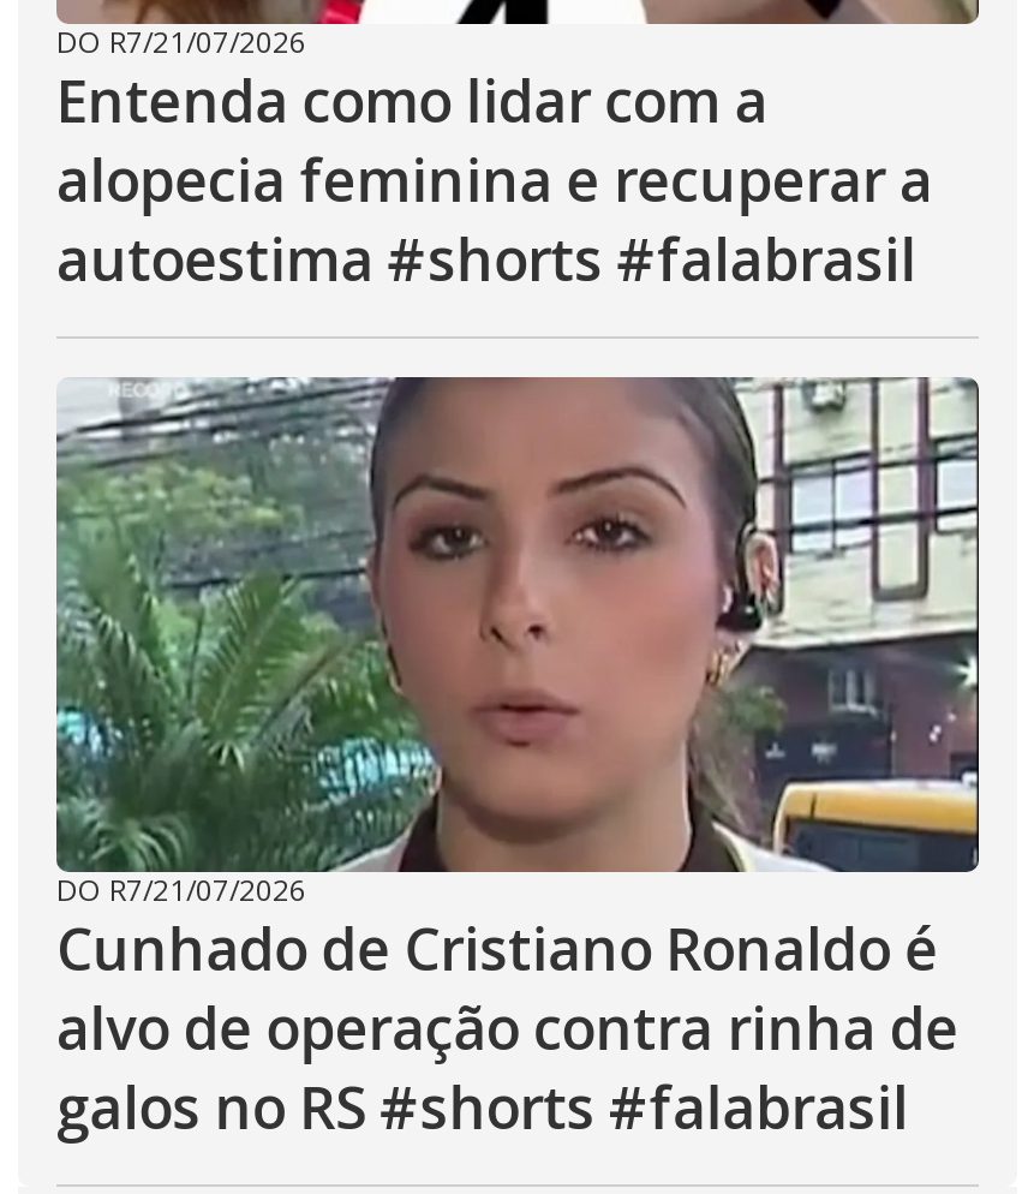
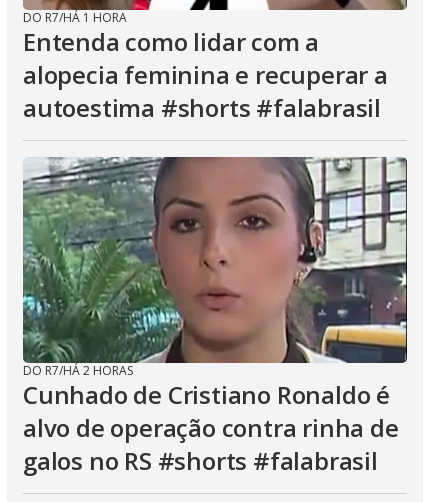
[56,22,306,62] DO R7/21/07/2026 -> [23,9,127,26] DO R7/HÁ 1 HORA
[56,870,306,911] DO R7/21/07/2026 -> [23,362,133,379] DO R7/HÁ 2 HORAS

